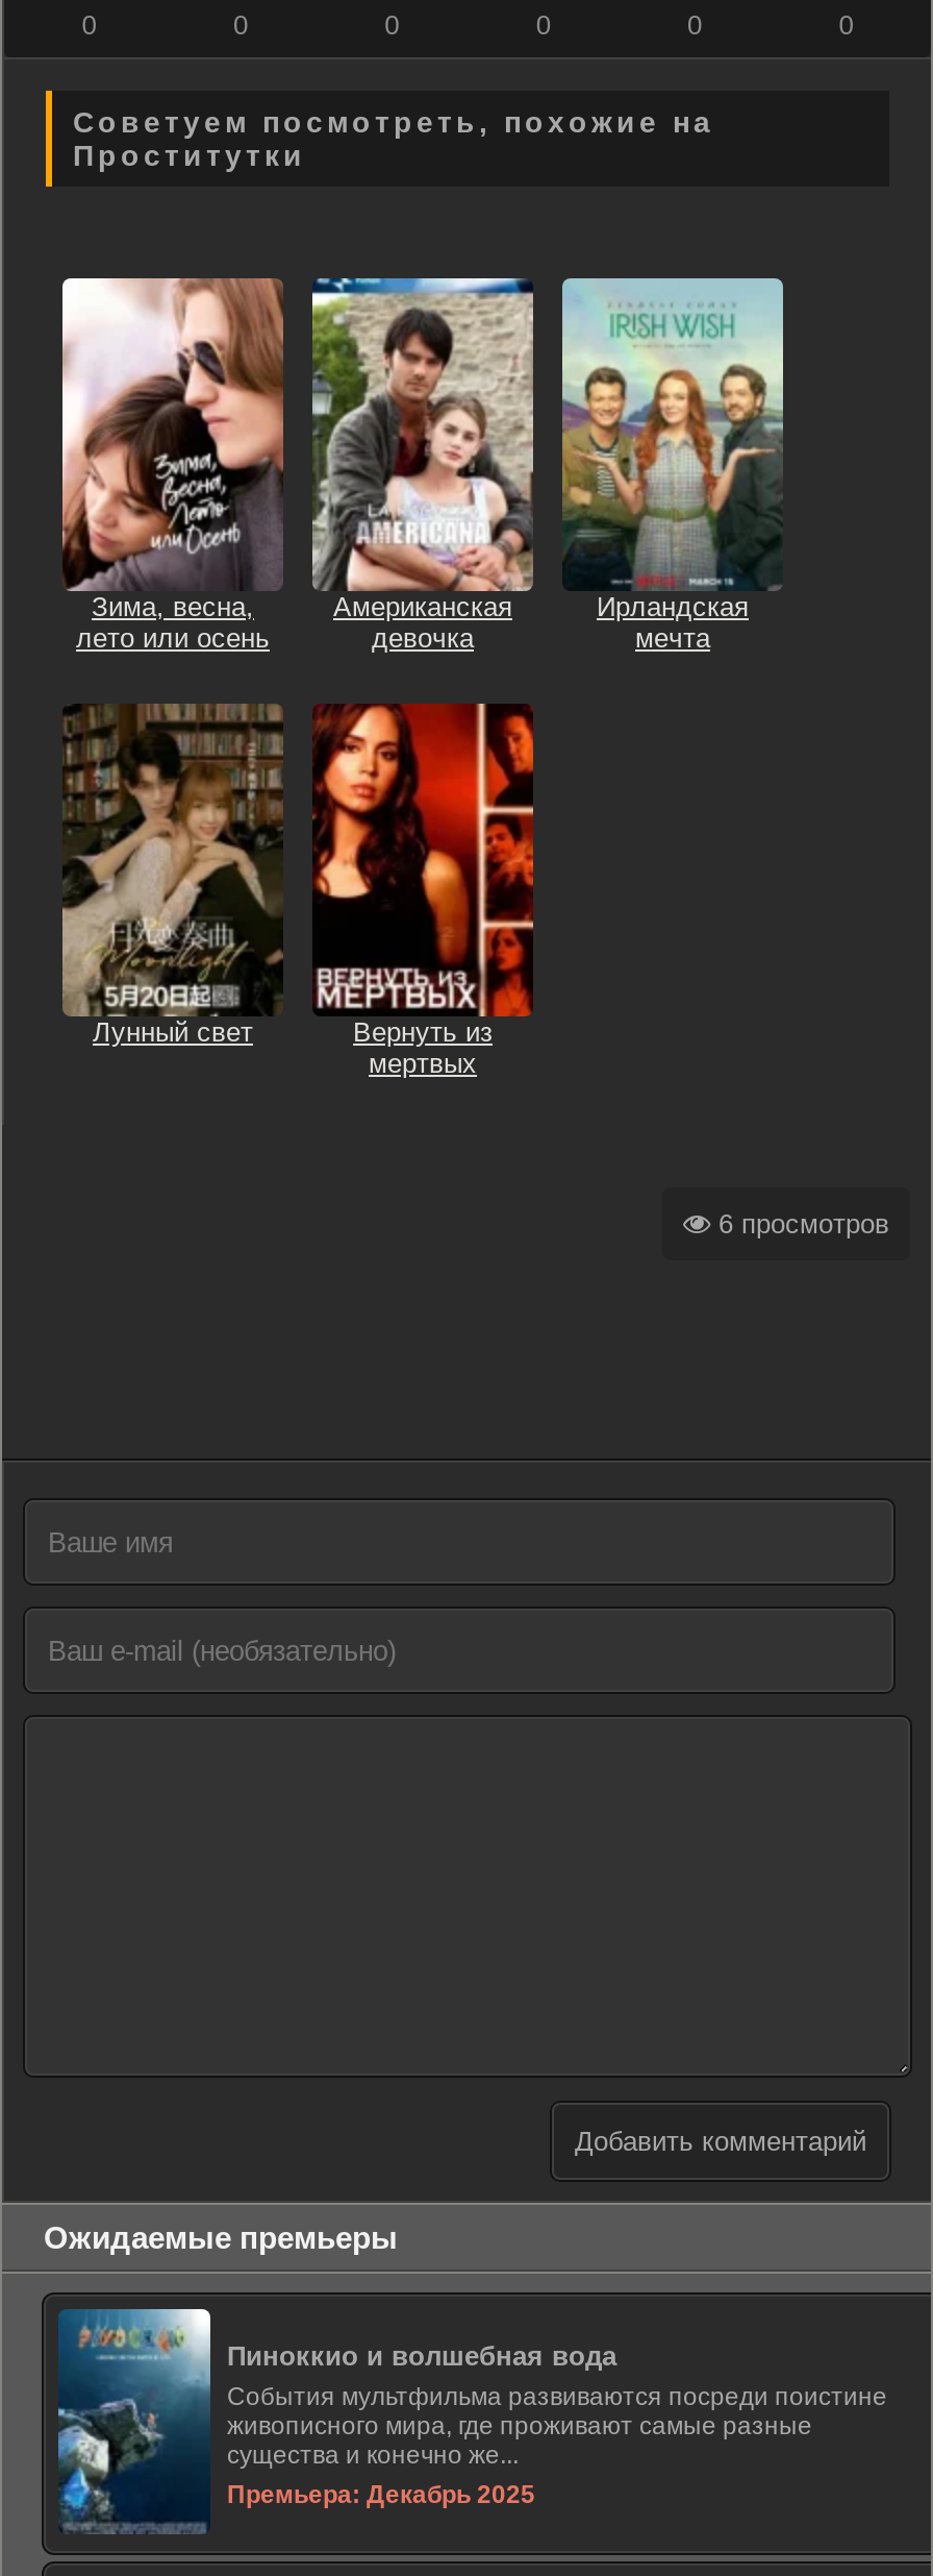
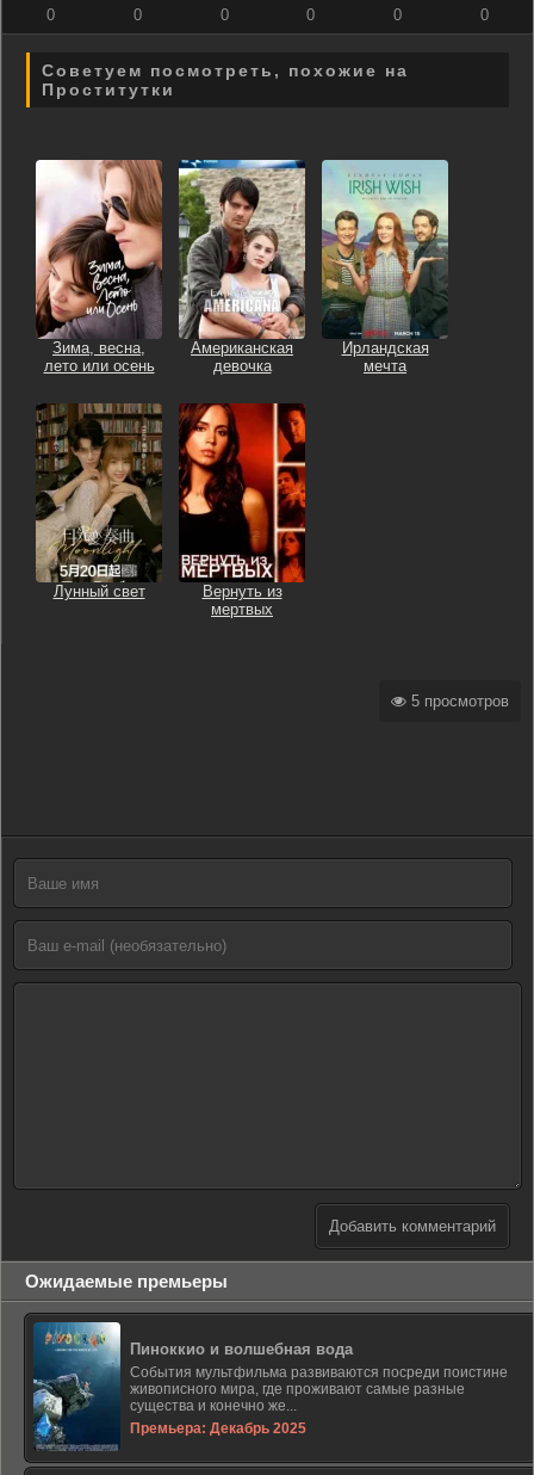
[710,1208,889,1240] 6 просмотров -> [406,692,509,710] 5 просмотров

